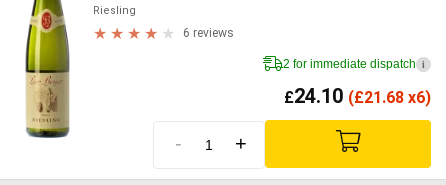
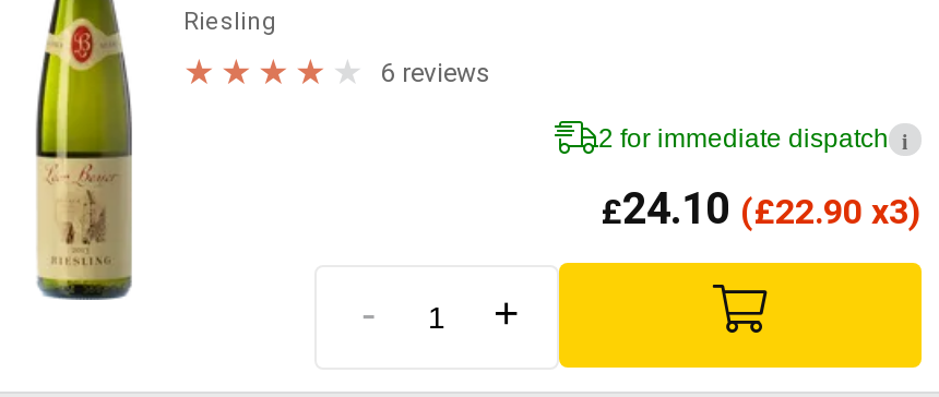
[284,83,431,107] £24.10 (£21.68 x6) -> [601,182,922,234] £24.10 (£22.90 x3)

